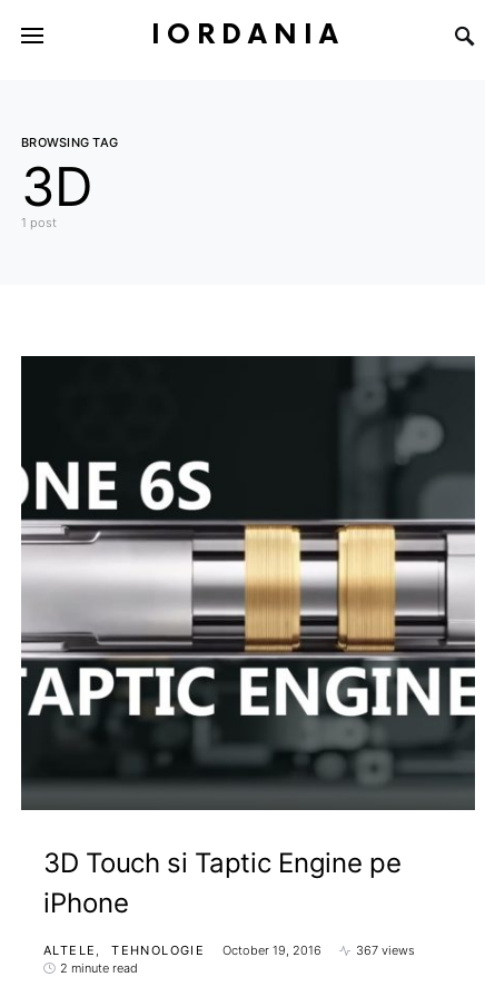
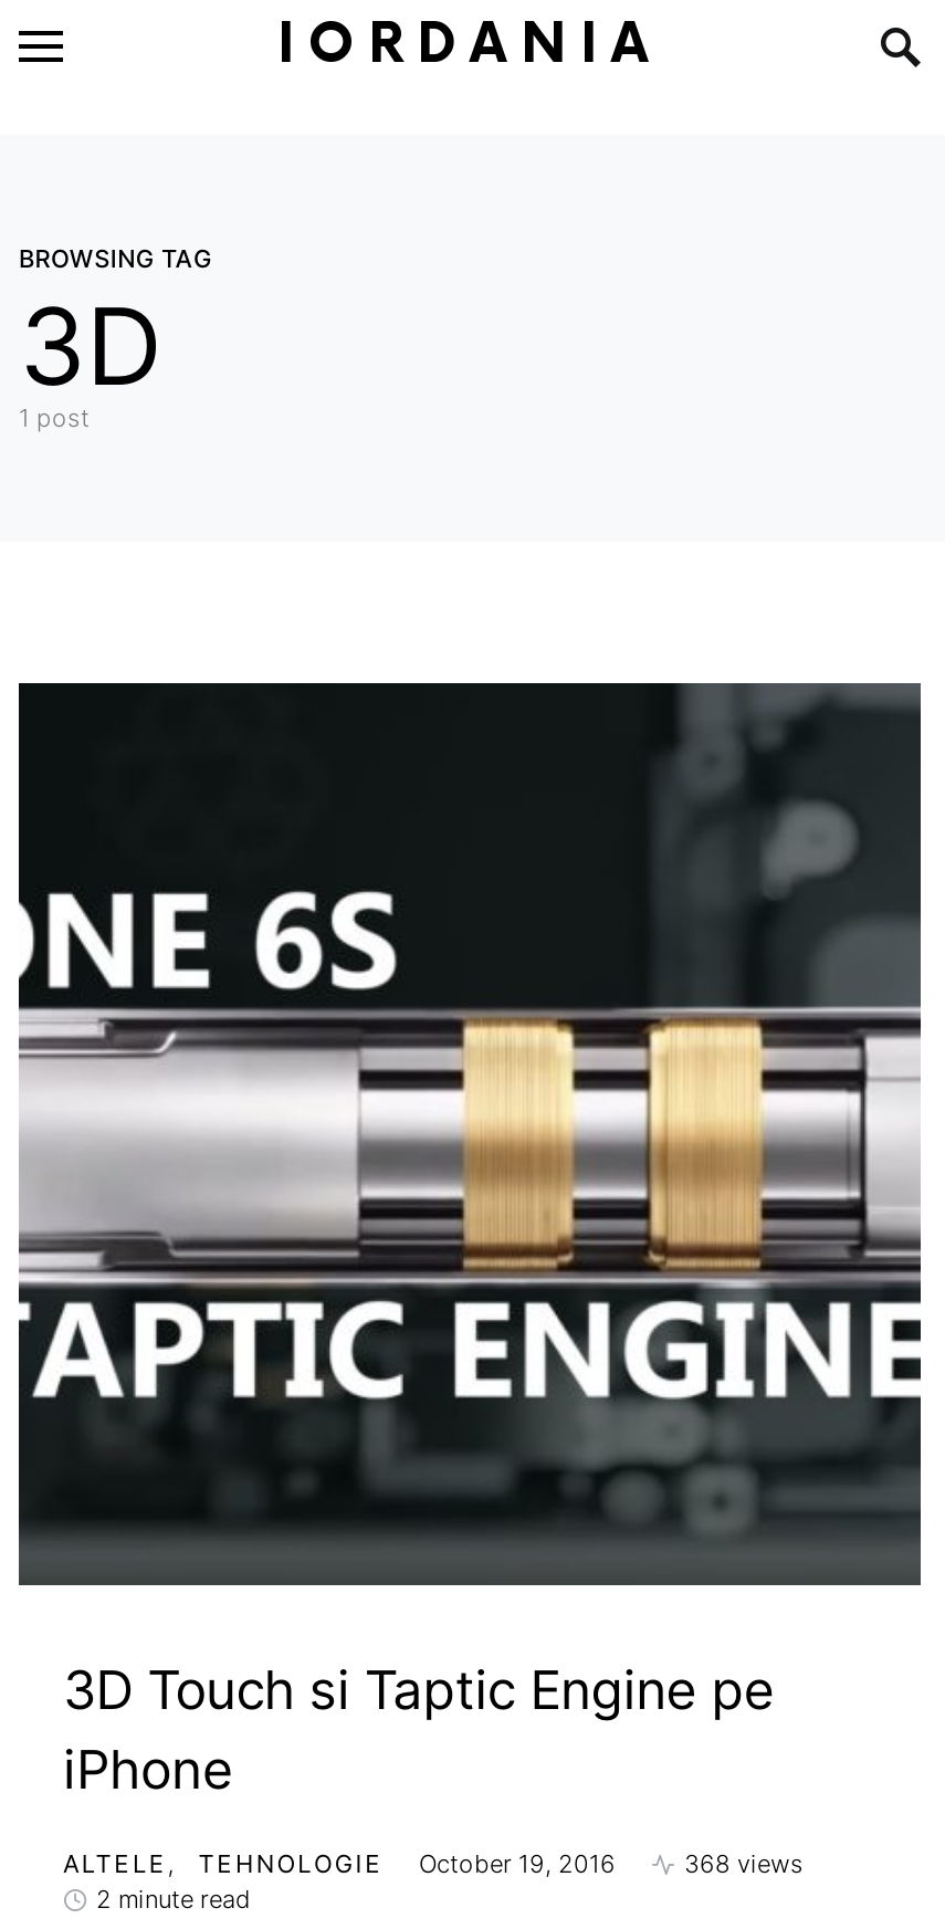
[356,942,415,958] 367 views -> [684,1848,804,1879] 368 views

